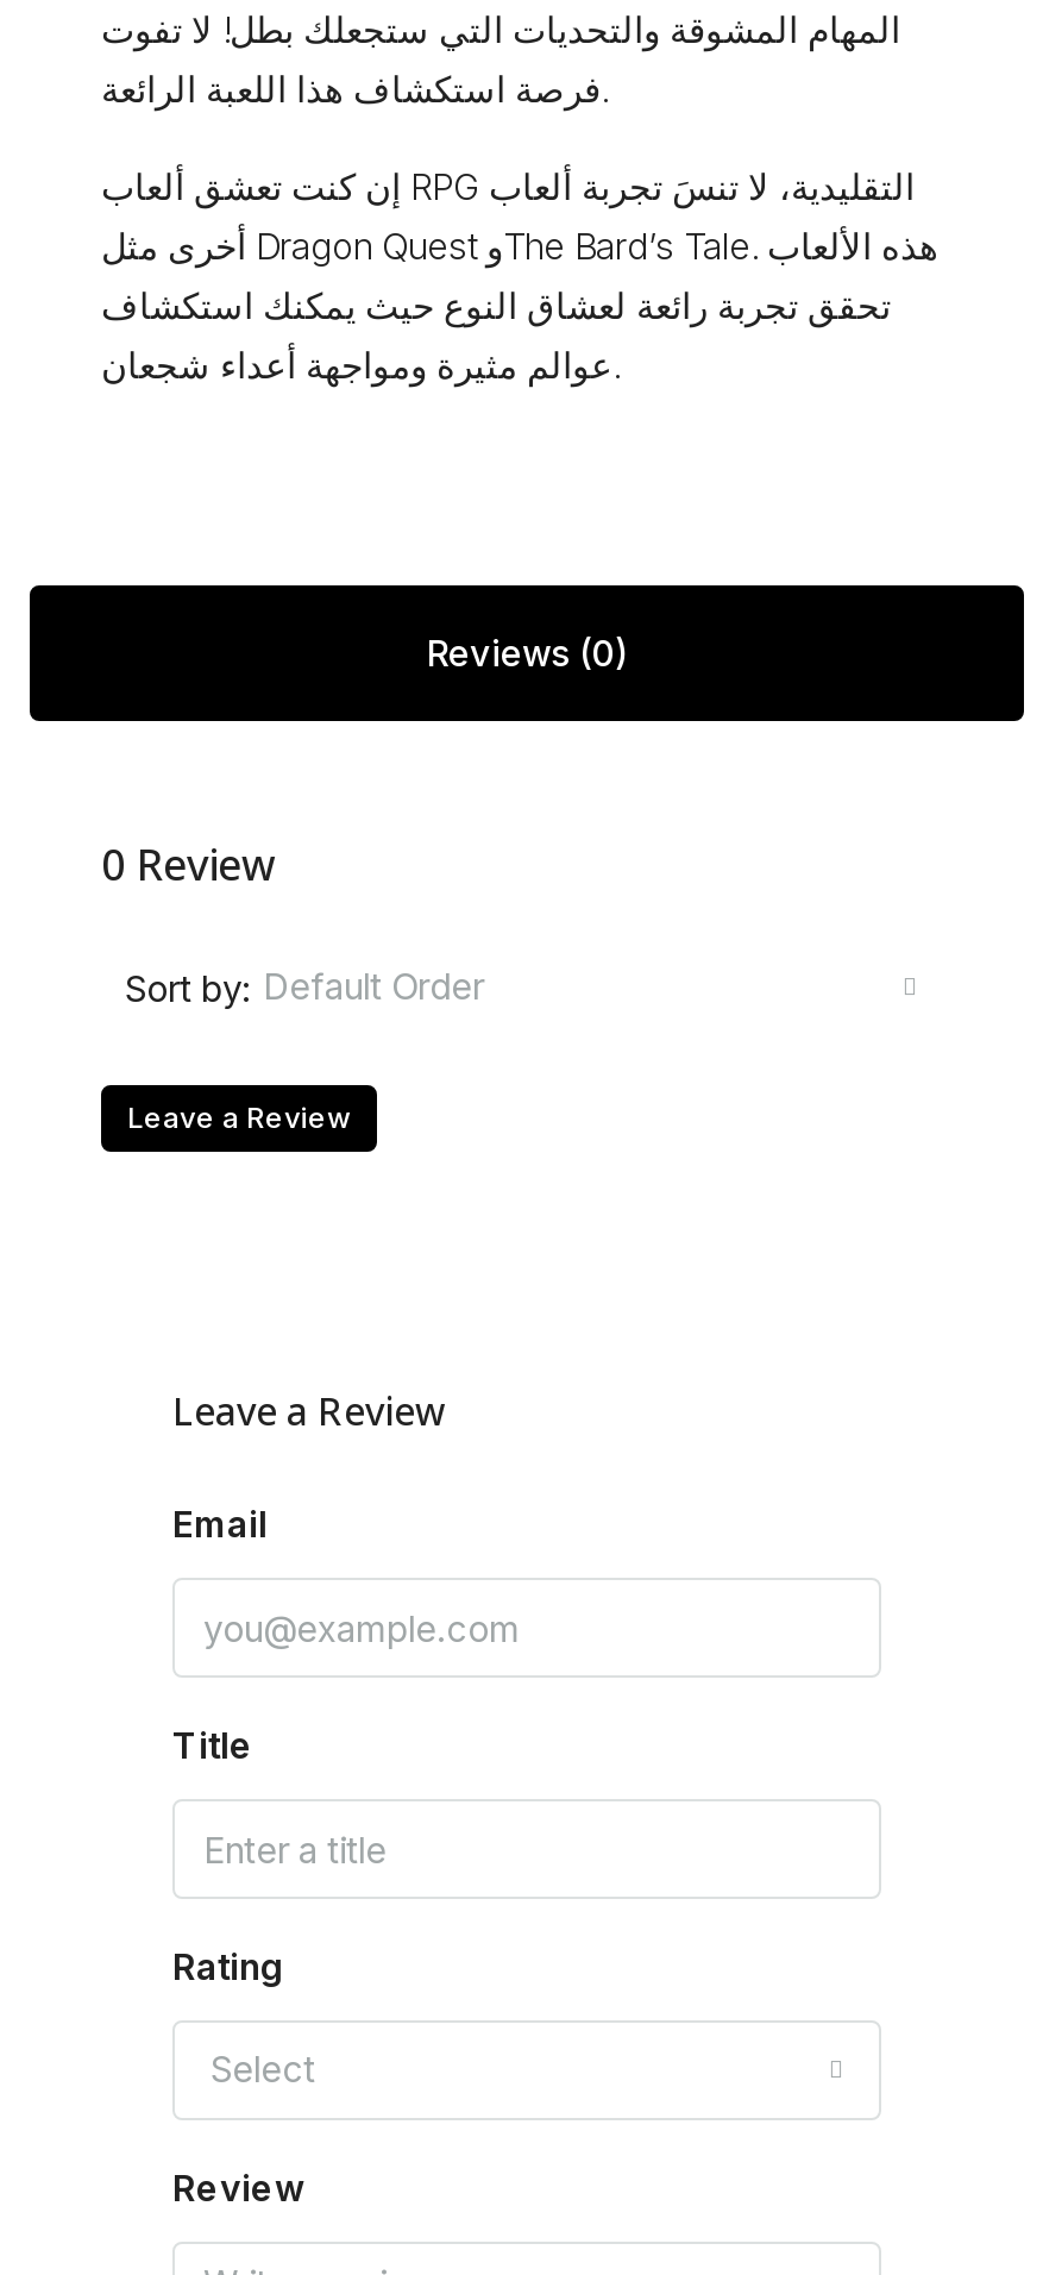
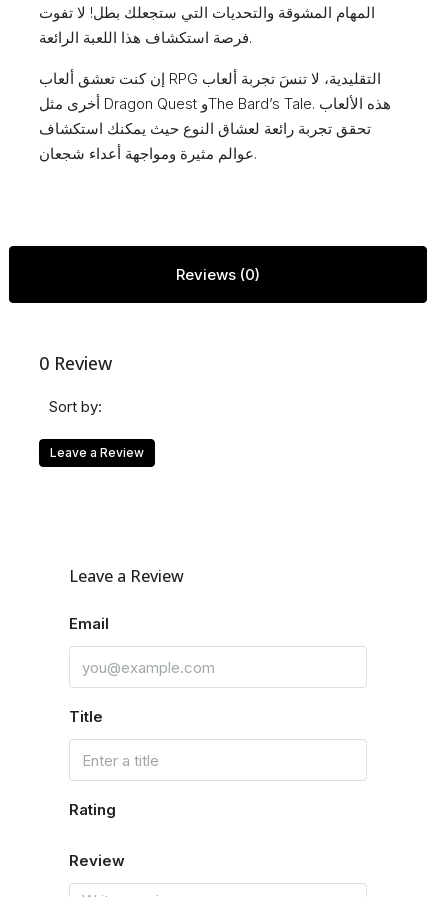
[125,965,484,1011] Sort by: Default Order -> [49,397,102,416] Sort by:
[211,2047,315,2093] Select -> none

